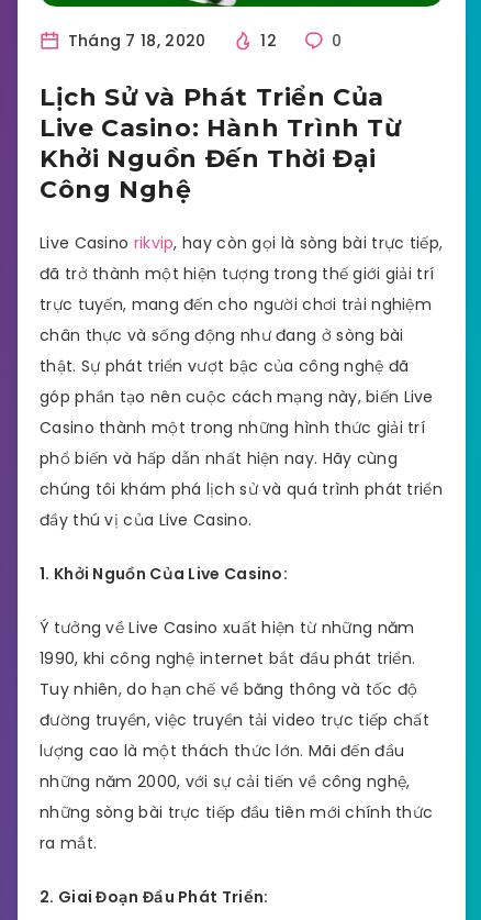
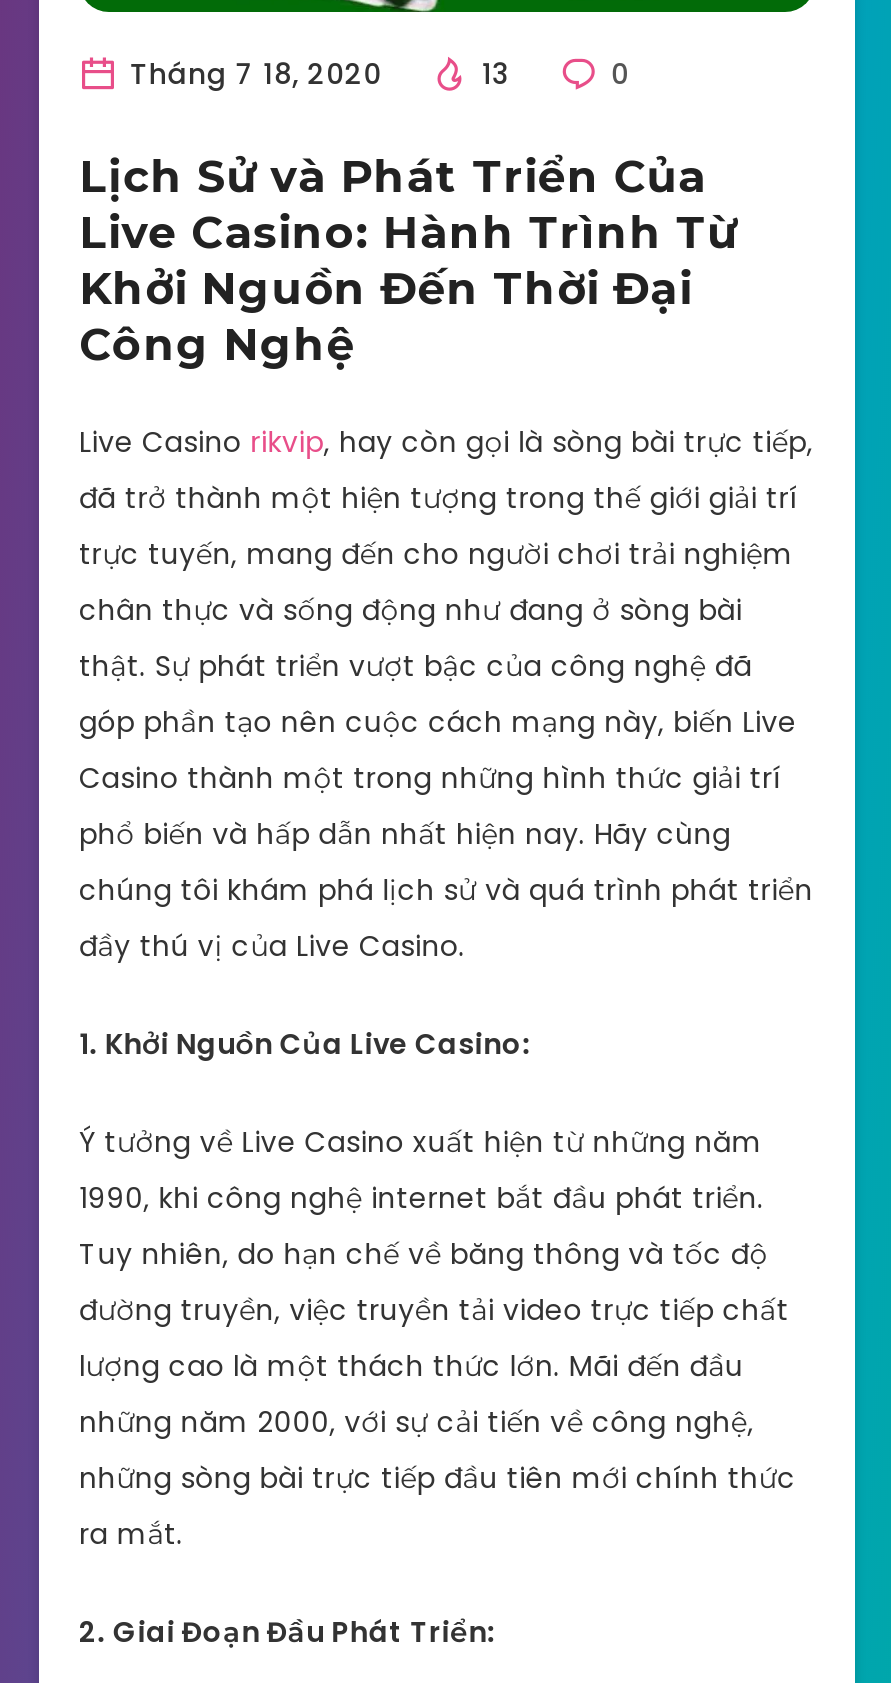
[256,30,281,52] 12 -> [473,54,519,94] 13

